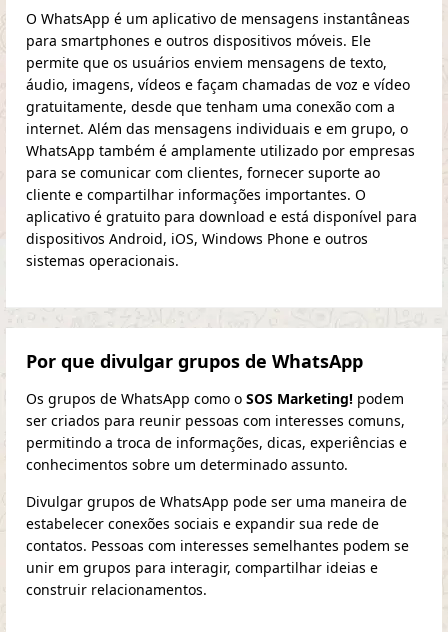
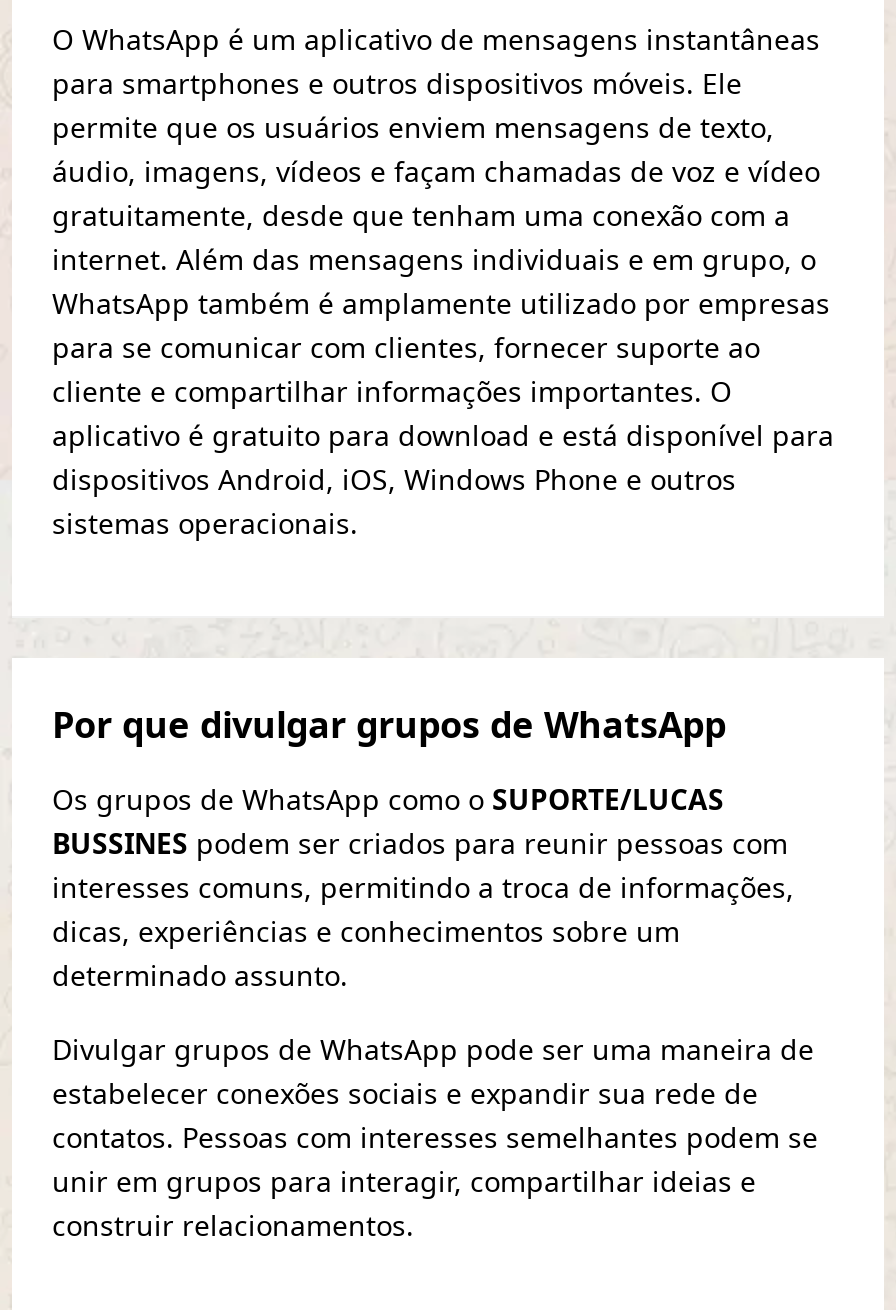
[26,389,407,474] Os grupos de WhatsApp como o SOS Marketing! podem | ser criados para reunir pessoas com interesses comuns, | permitindo a troca de informações, dicas, experiências e | conhecimentos sobre um determinado assunto. -> [52,780,794,994] Os grupos de WhatsApp como o SUPORTE/LUCAS | BUSSINES podem ser criados para reunir pessoas com | interesses comuns, permitindo a troca de informações, | dicas, experiências e conhecimentos sobre um | determinado assunto.

